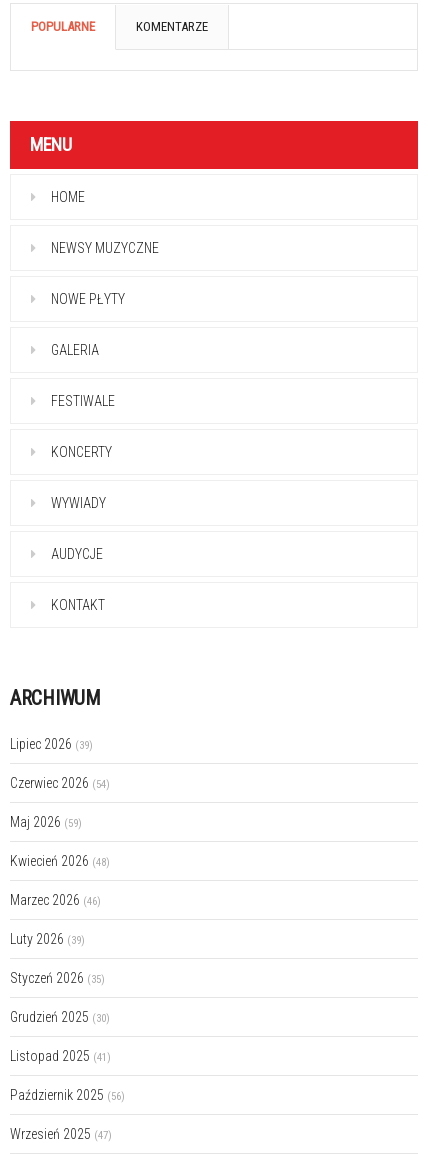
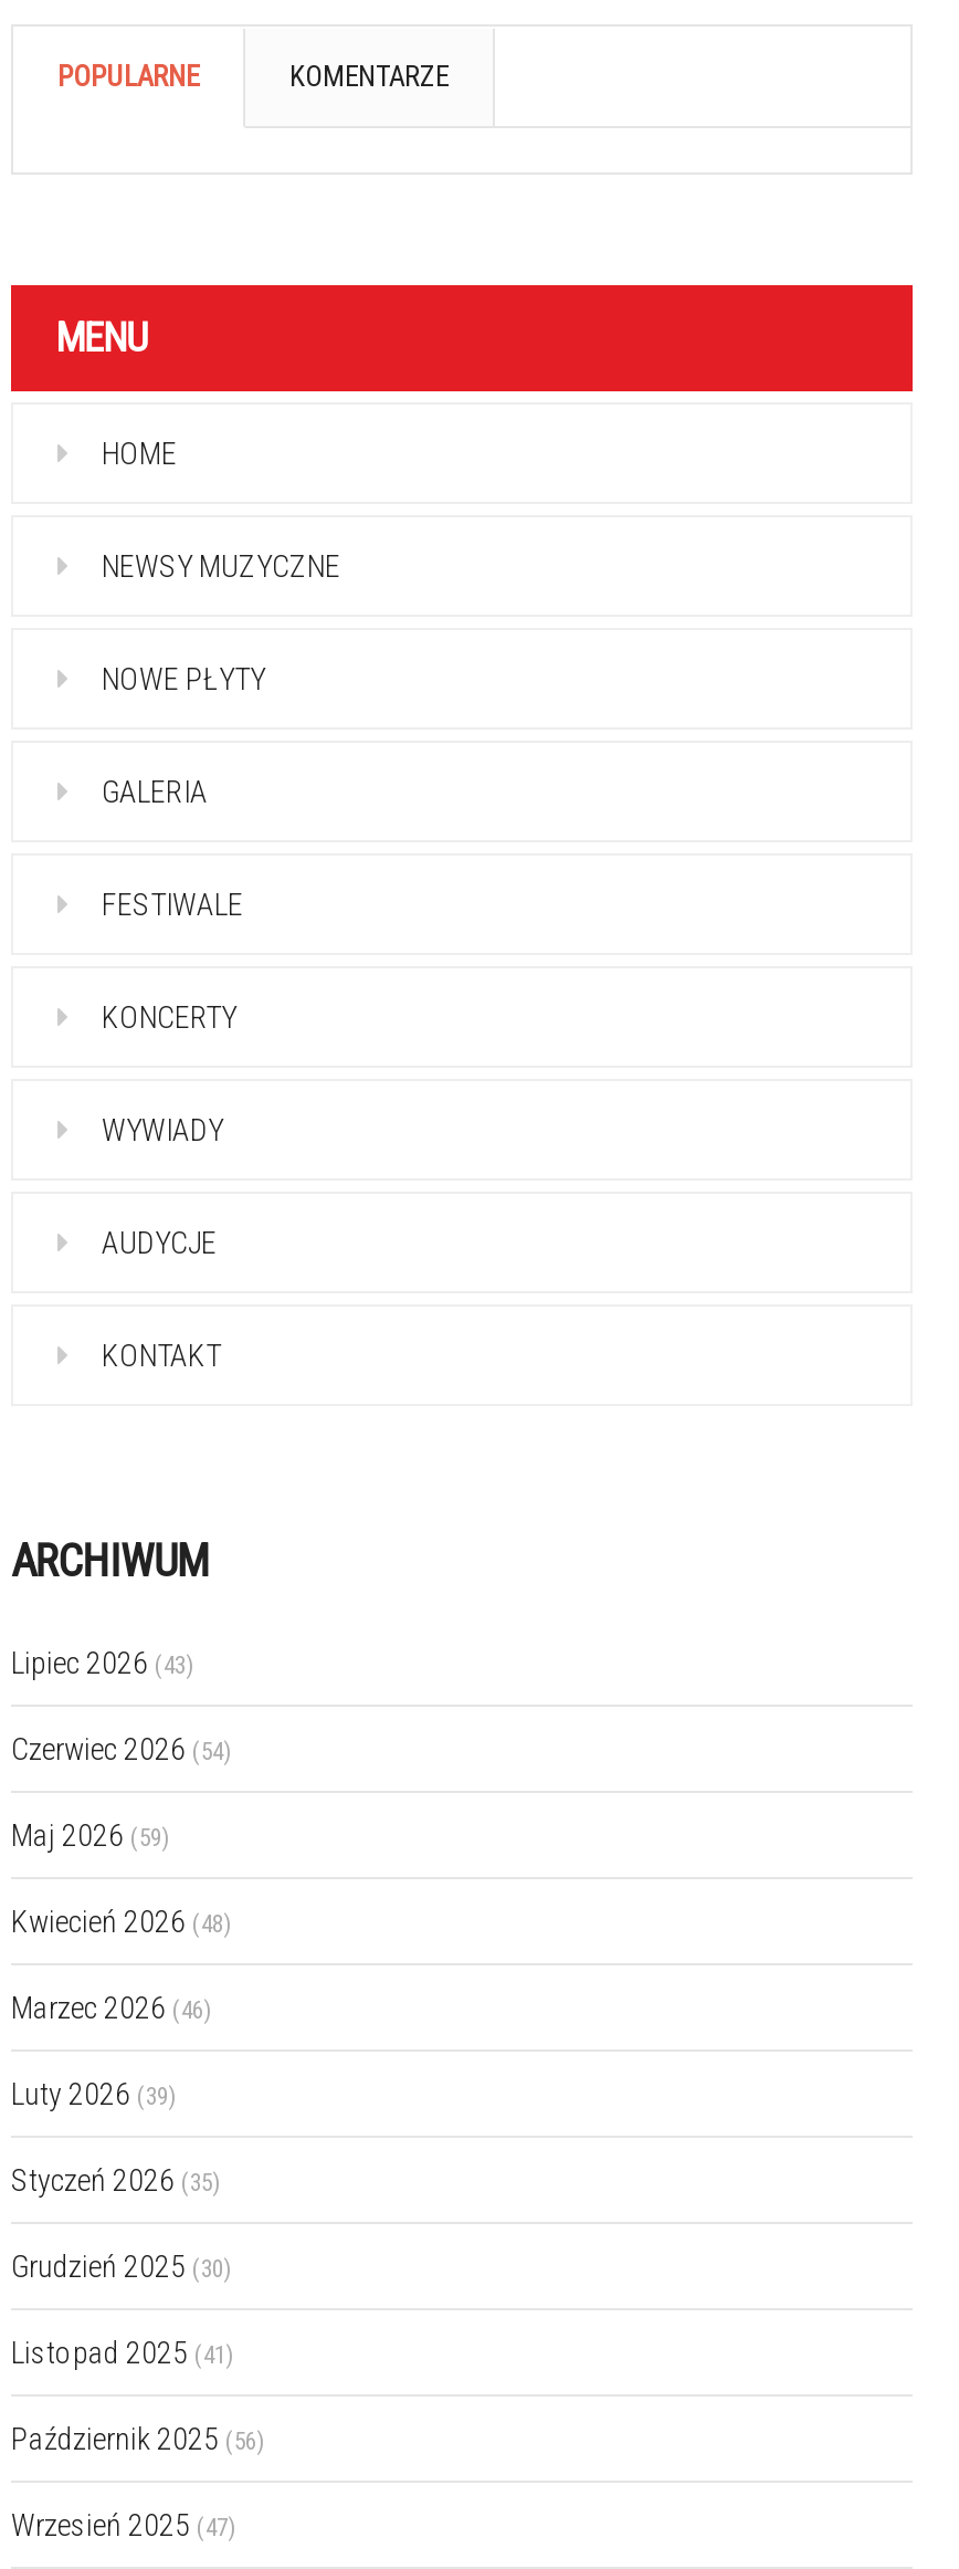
[10,736,93,752] Lipiec 2026 (39) -> [11,1644,194,1680] Lipiec 2026 (43)

